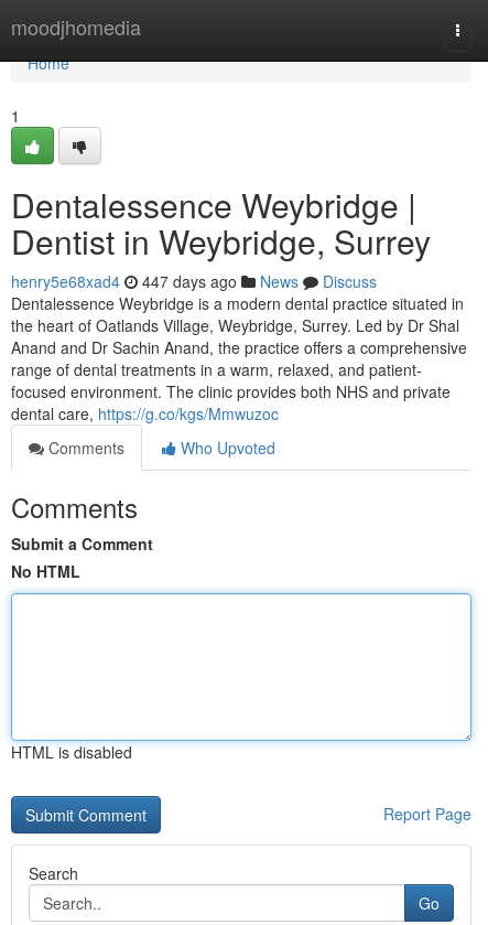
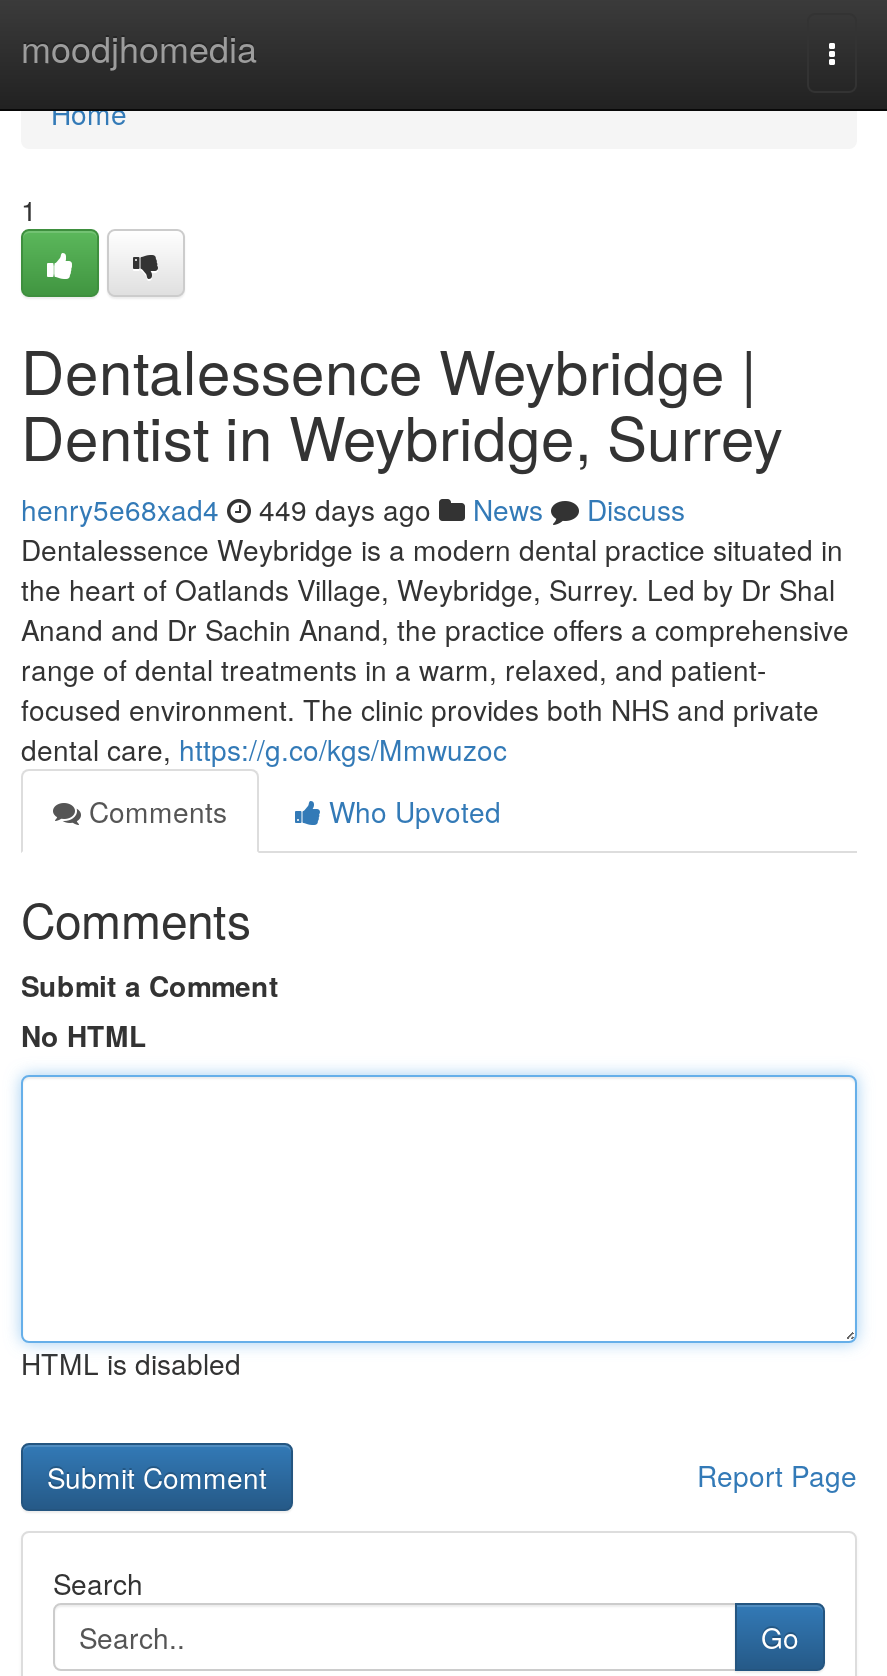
[11,270,377,292] henry5e68xad4 447 days ago News Discuss -> [21,489,685,529] henry5e68xad4 449 days ago News Discuss

